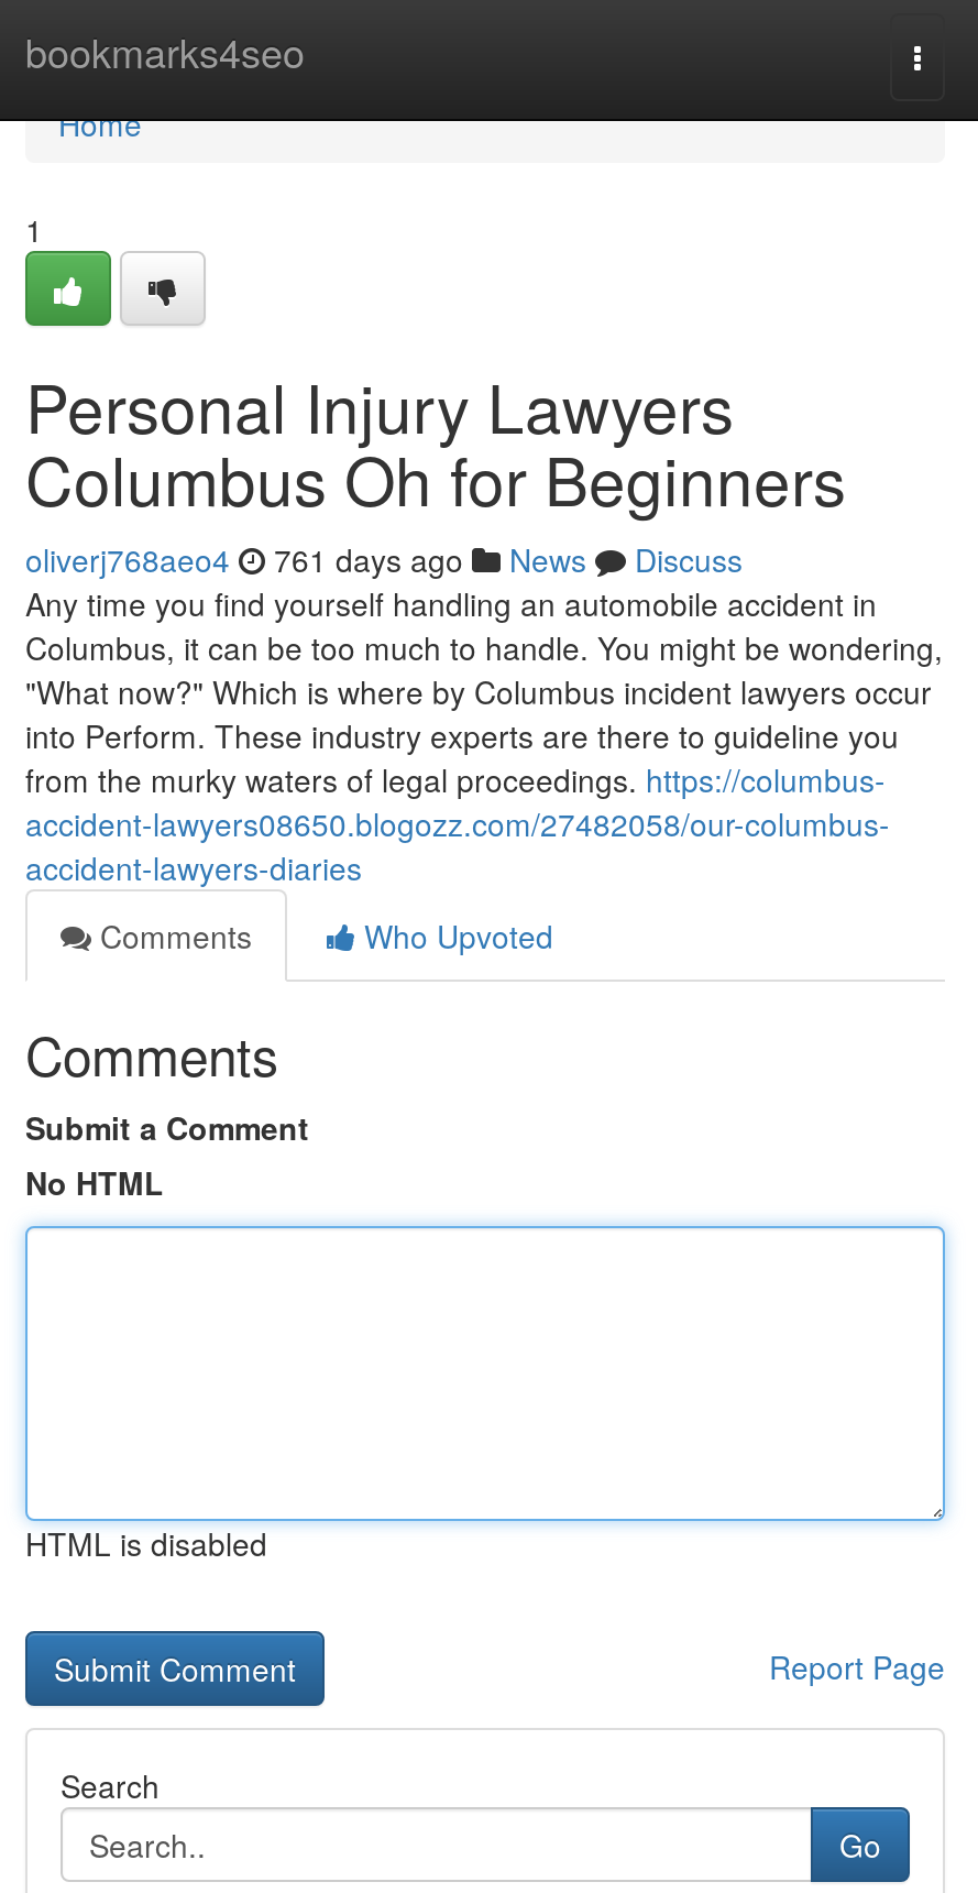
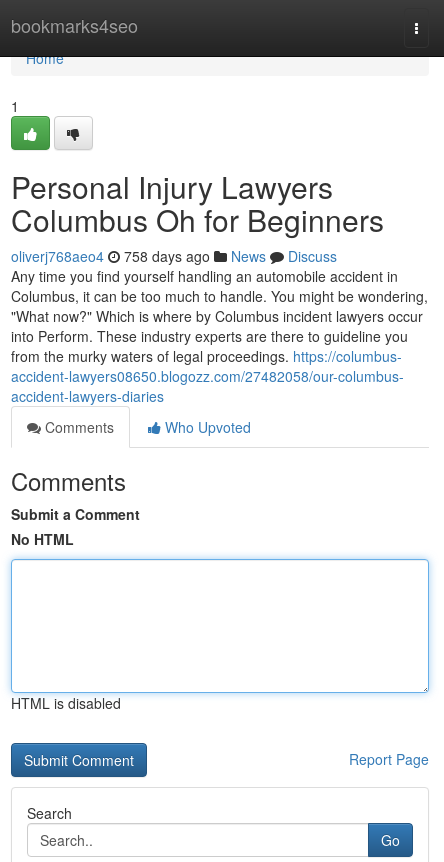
[25,537,743,581] oliverj768aeo4 761 days ago News Discuss -> [11,246,337,266] oliverj768aeo4 758 days ago News Discuss

